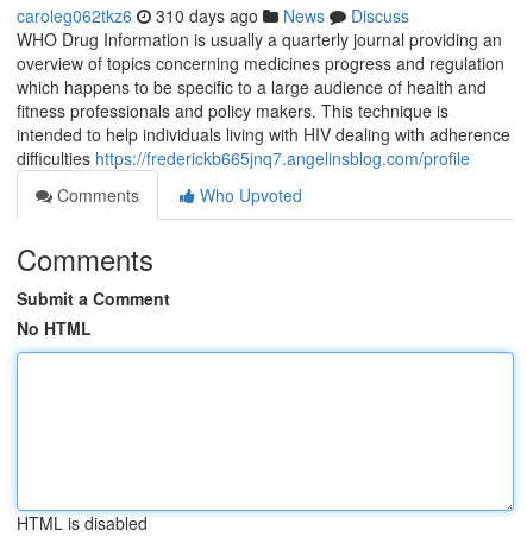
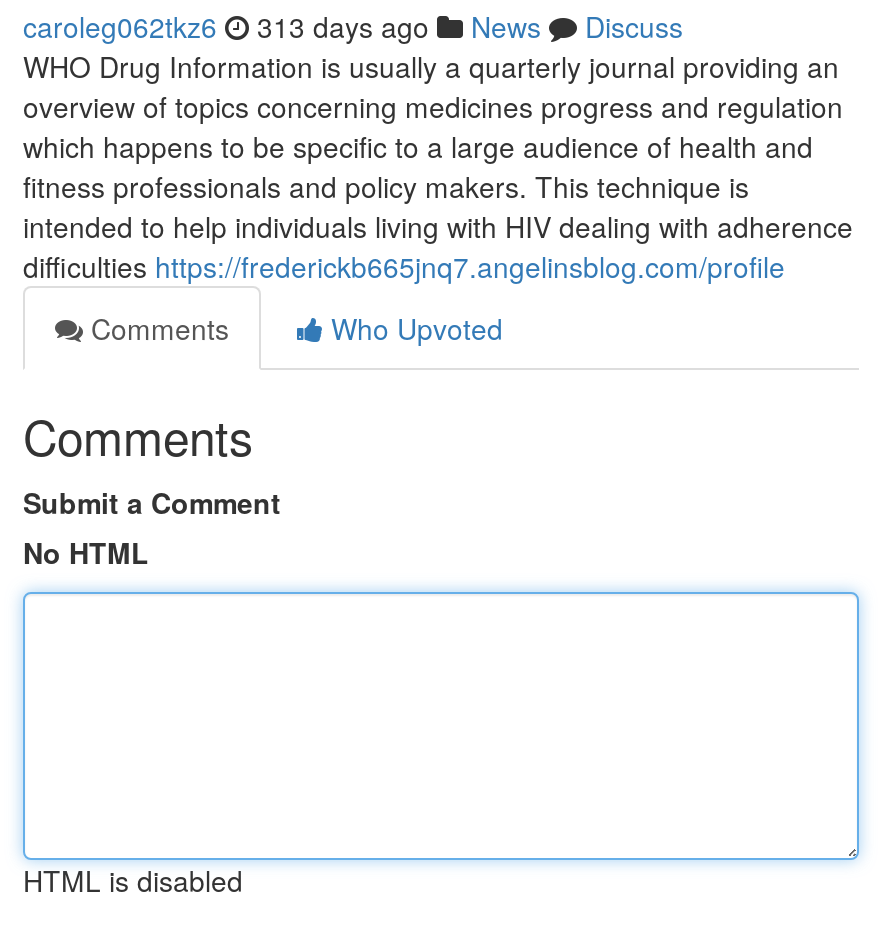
[17,4,409,27] caroleg062tkz6 310 days ago News Discuss -> [23,6,683,46] caroleg062tkz6 313 days ago News Discuss

